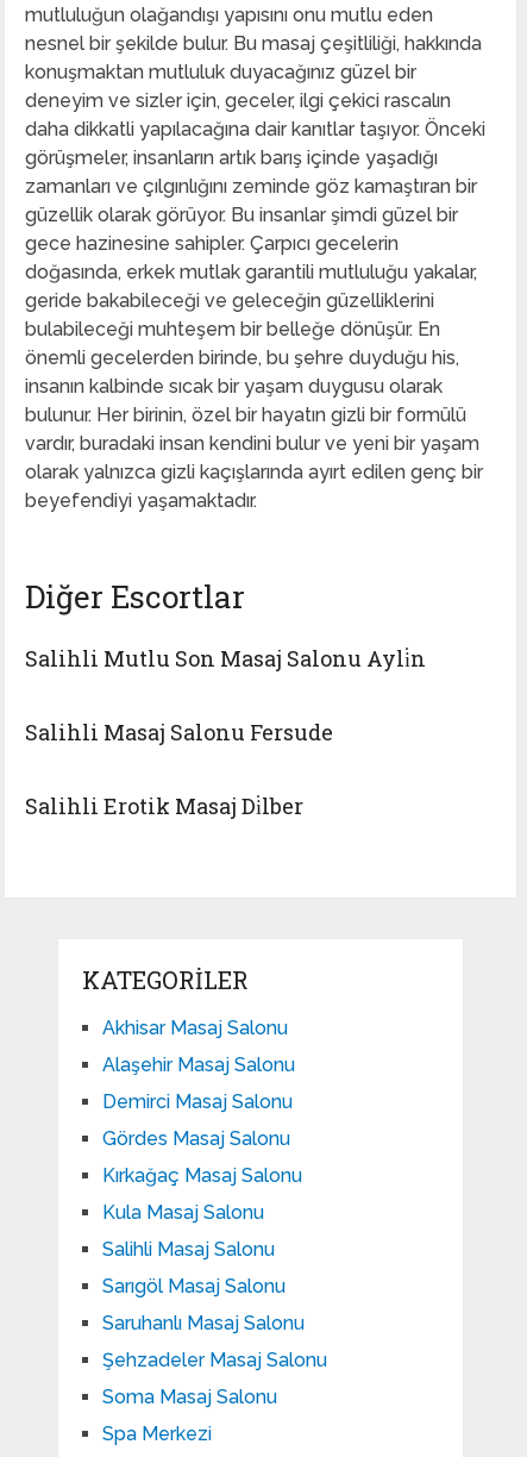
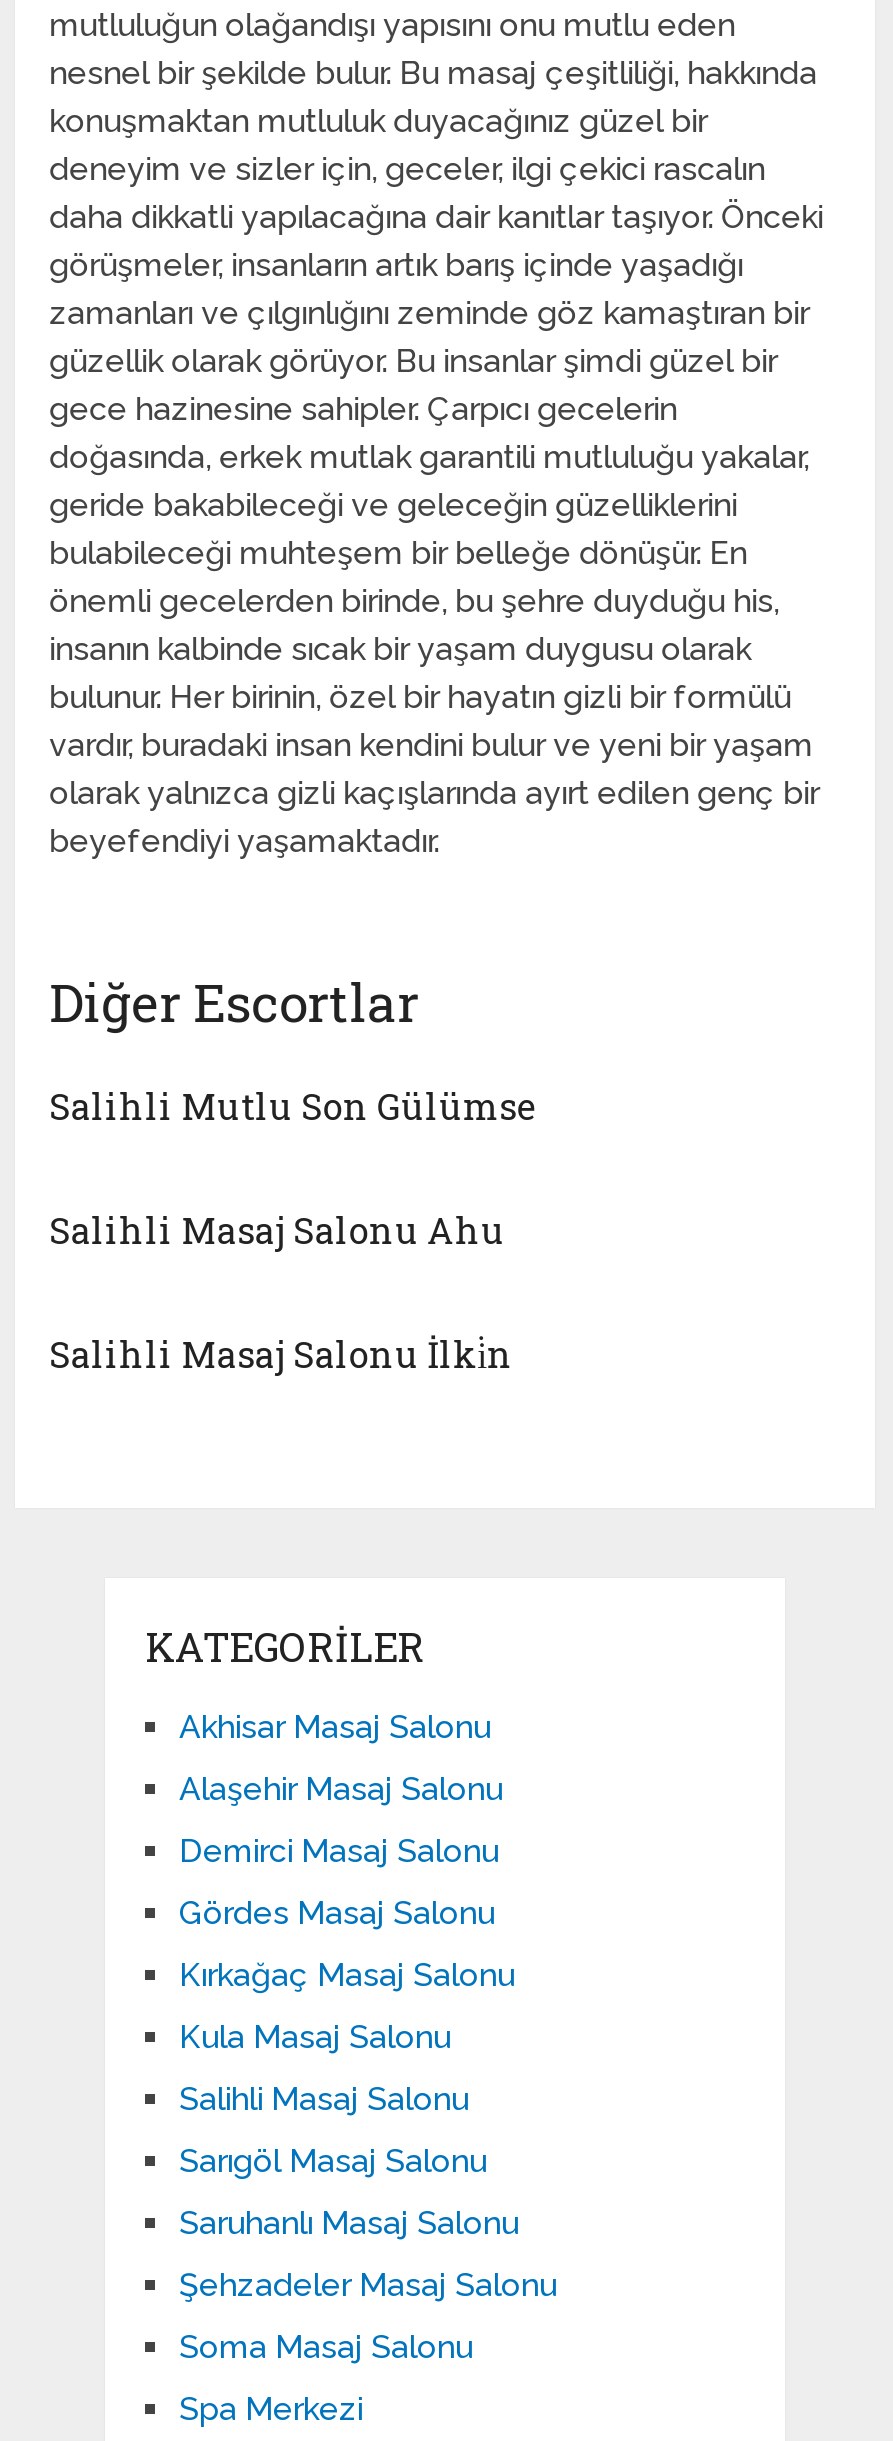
[25,644,426,673] Salihli Mutlu Son Masaj Salonu Ayli̇n -> [49,1082,537,1130] Salihli Mutlu Son Gülümse
[25,718,333,747] Salihli Masaj Salonu Fersude -> [49,1206,505,1254] Salihli Masaj Salonu Ahu
[25,792,303,820] Salihli Erotik Masaj Di̇lber -> [49,1330,513,1378] Salihli Masaj Salonu İlki̇n

